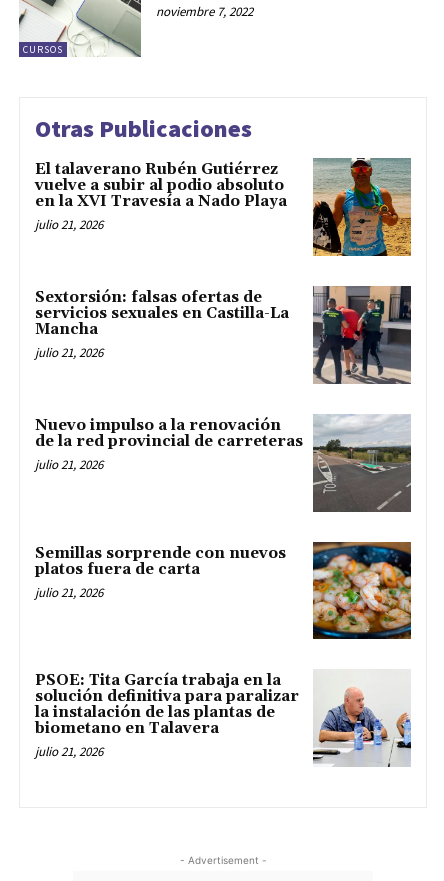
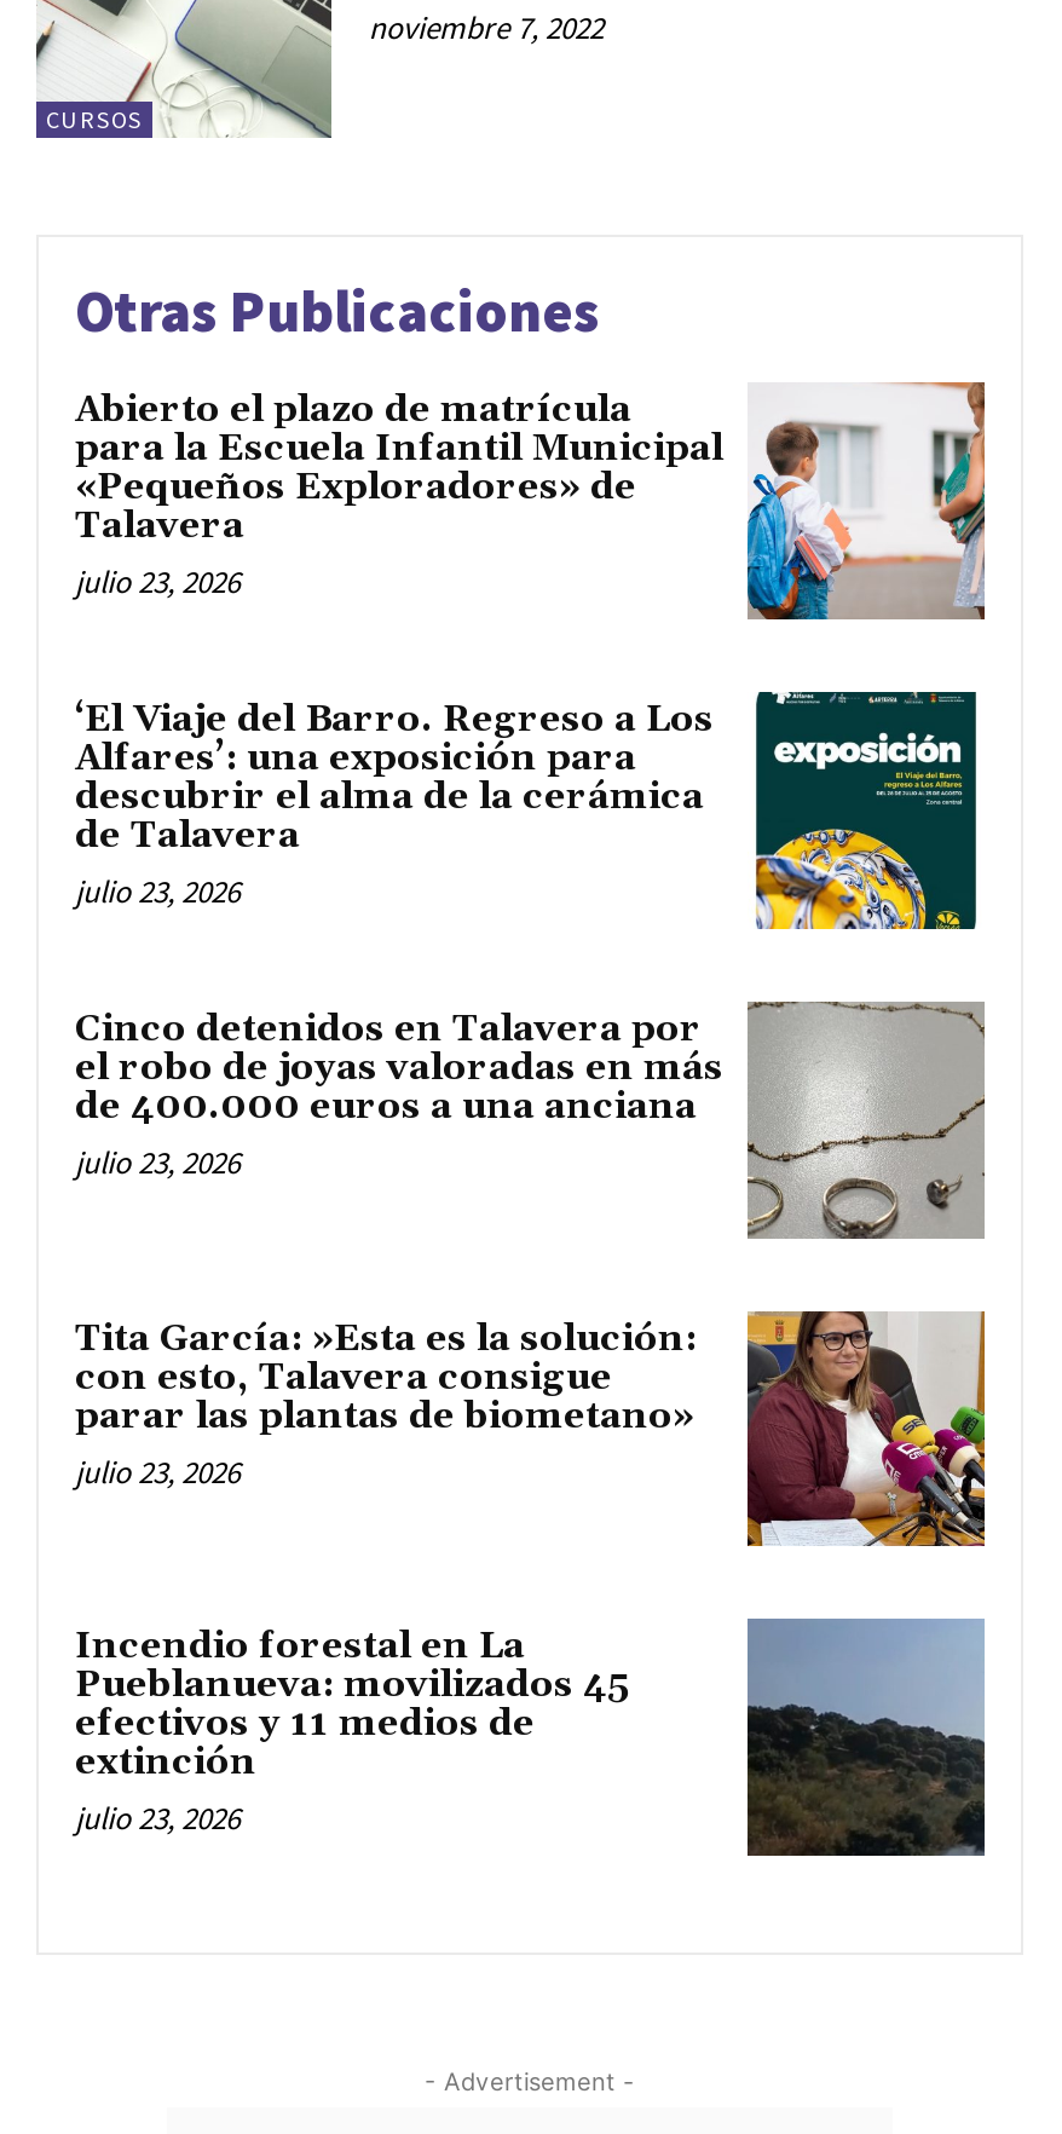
[35,157,412,257] [image] | El talaverano Rubén Gutiérrez | vuelve a subir al podio absoluto | en la XVI Travesía a Nado Playa | julio 21, 2026 -> [75,380,987,622] [image] | Abierto el plazo de matrícula | para la Escuela Infantil Municipal | «Pequeños Exploradores» de | Talavera | julio 23, 2026
[35,285,412,385] [image] | Sextorsión: falsas ofertas de | servicios sexuales en Castilla-La | Mancha | julio 21, 2026 -> [75,690,985,932] [image] | ‘El Viaje del Barro. Regreso a Los | Alfares’: una exposición para | descubrir el alma de la cerámica | de Talavera | julio 23, 2026
[35,415,411,512] [image] | Nuevo impulso a la renovación | de la red provincial de carreteras | julio 21, 2026 -> [75,1002,985,1239] [image] | Cinco detenidos en Talavera por | el robo de joyas valoradas en más | de 400.000 euros a una anciana | julio 23, 2026
[35,541,412,640] [image] | Semillas sorprende con nuevos | platos fuera de carta | julio 21, 2026 -> [75,1309,987,1548] [image] | Tita García: »Esta es la solución: | con esto, Talavera consigue | parar las plantas de biometano» | julio 23, 2026
[35,671,299,760] PSOE: Tita García trabaja en la | solución definitiva para paralizar | la instalación de las plantas de | biometano en Talavera | julio 21, 2026 -> [75,1624,629,1840] Incendio forestal en La | Pueblanueva: movilizados 45 | efectivos y 11 medios de | extinción | julio 23, 2026
[313,670,412,767] [image] -> [745,1619,987,1858] [image]

